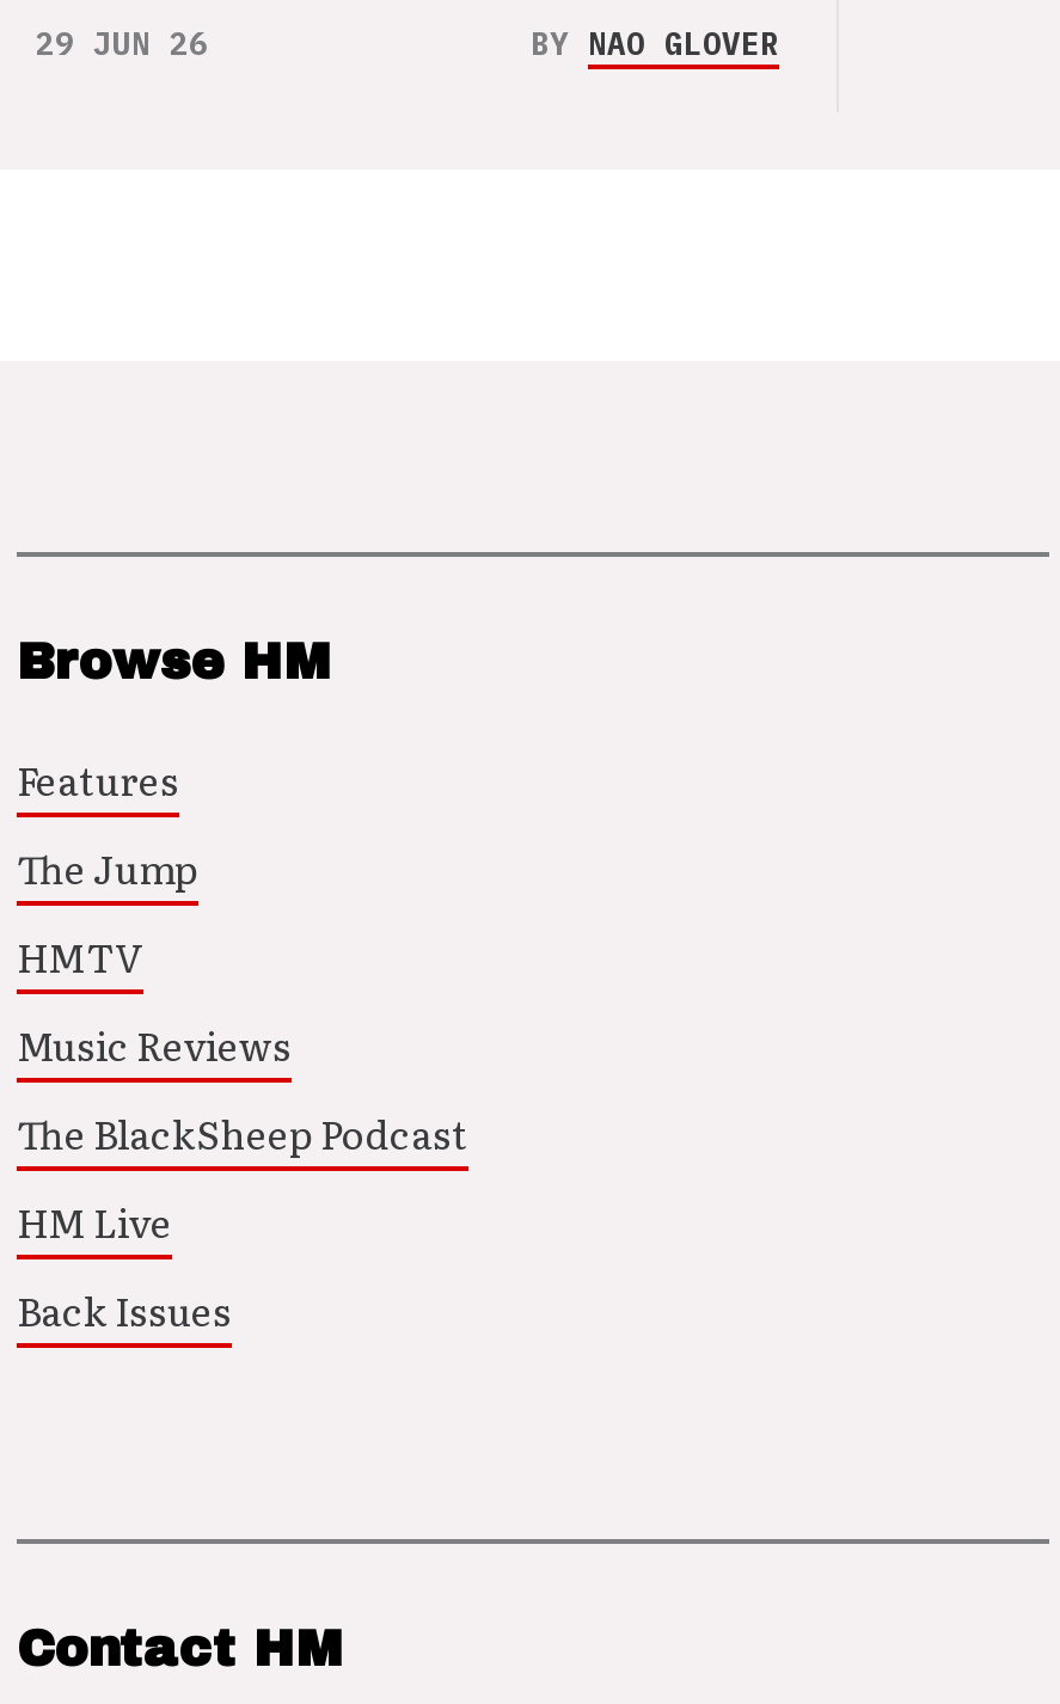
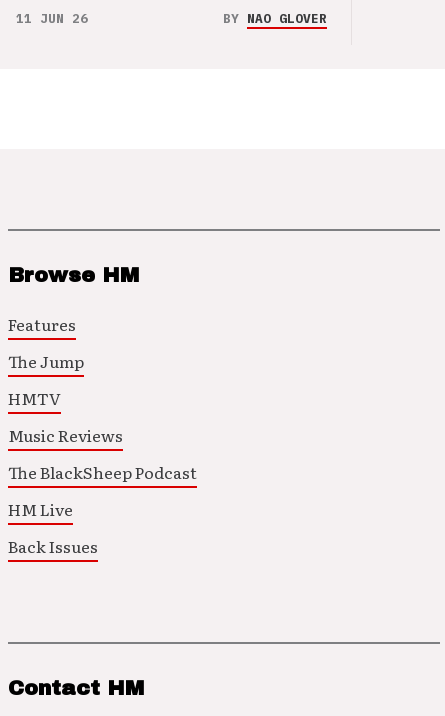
[36,23,208,64] 29 JUN 26 -> [16,10,88,27] 11 JUN 26

